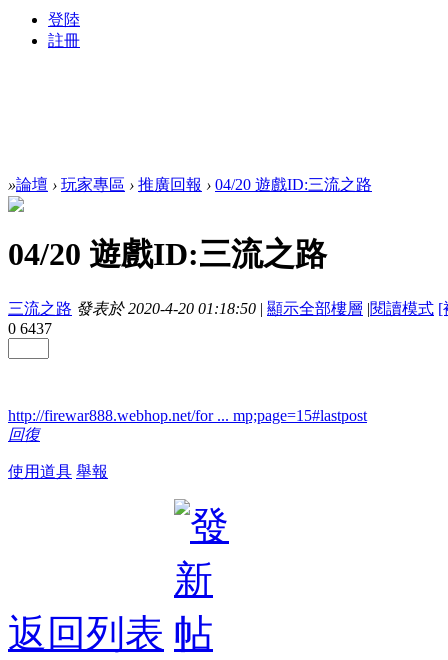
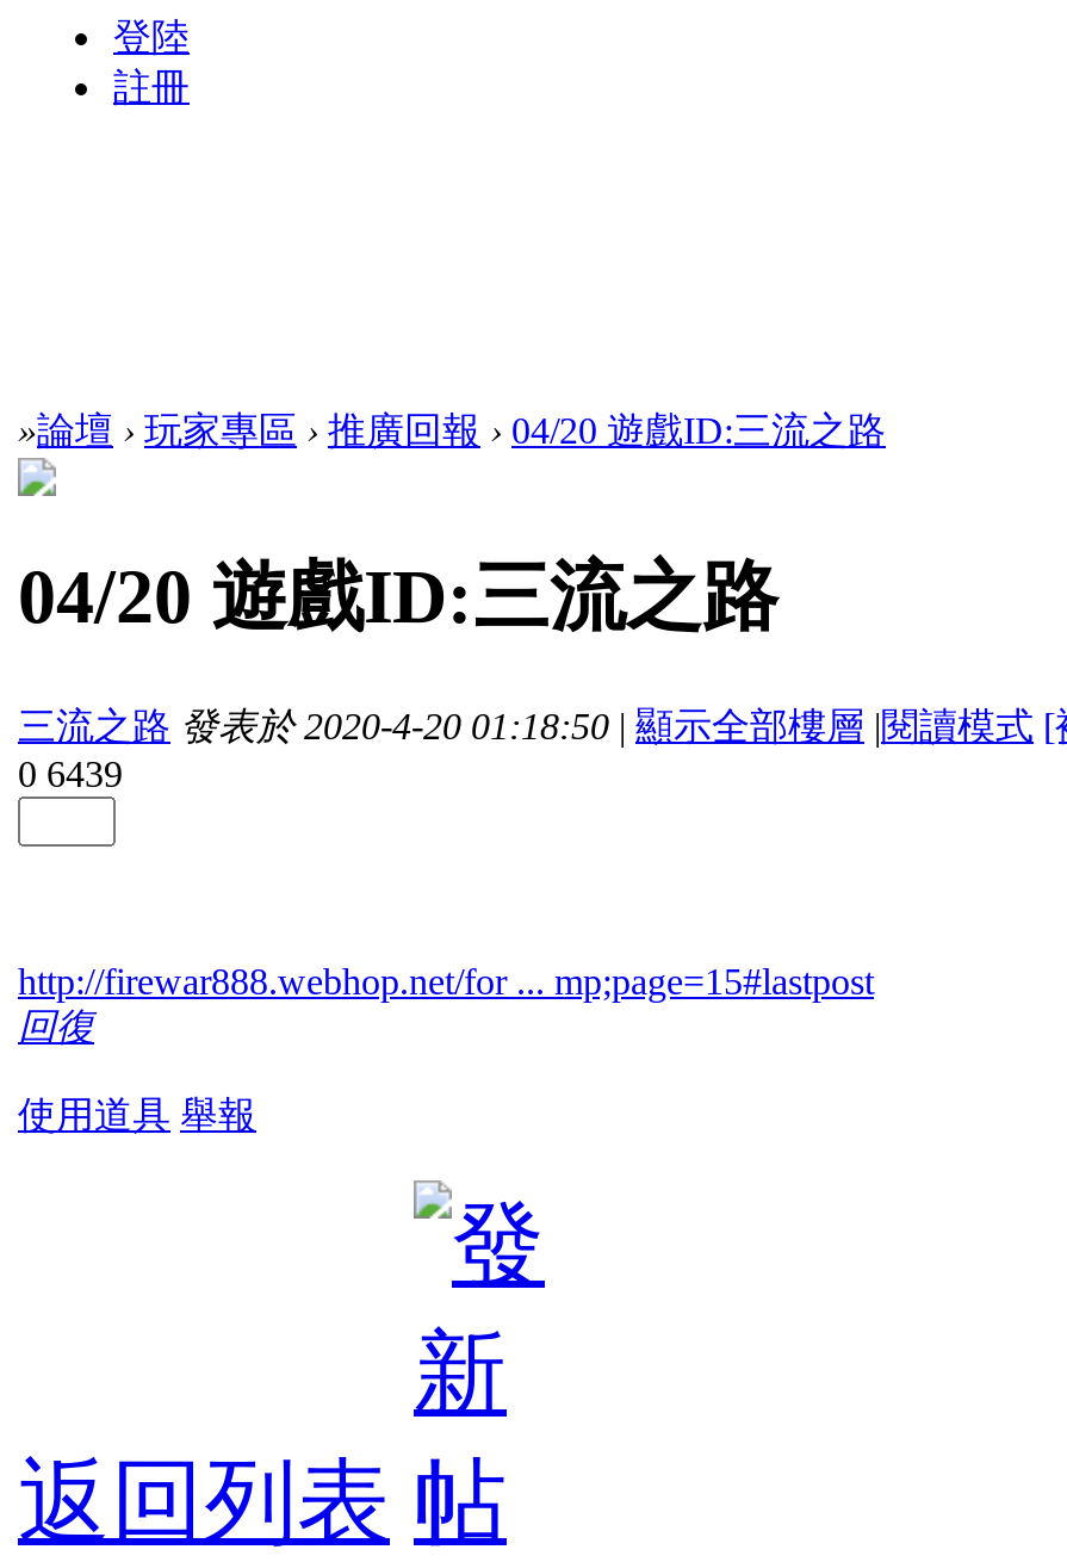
[8,320,52,337] 0 6437 -> [18,753,123,793] 0 6439

